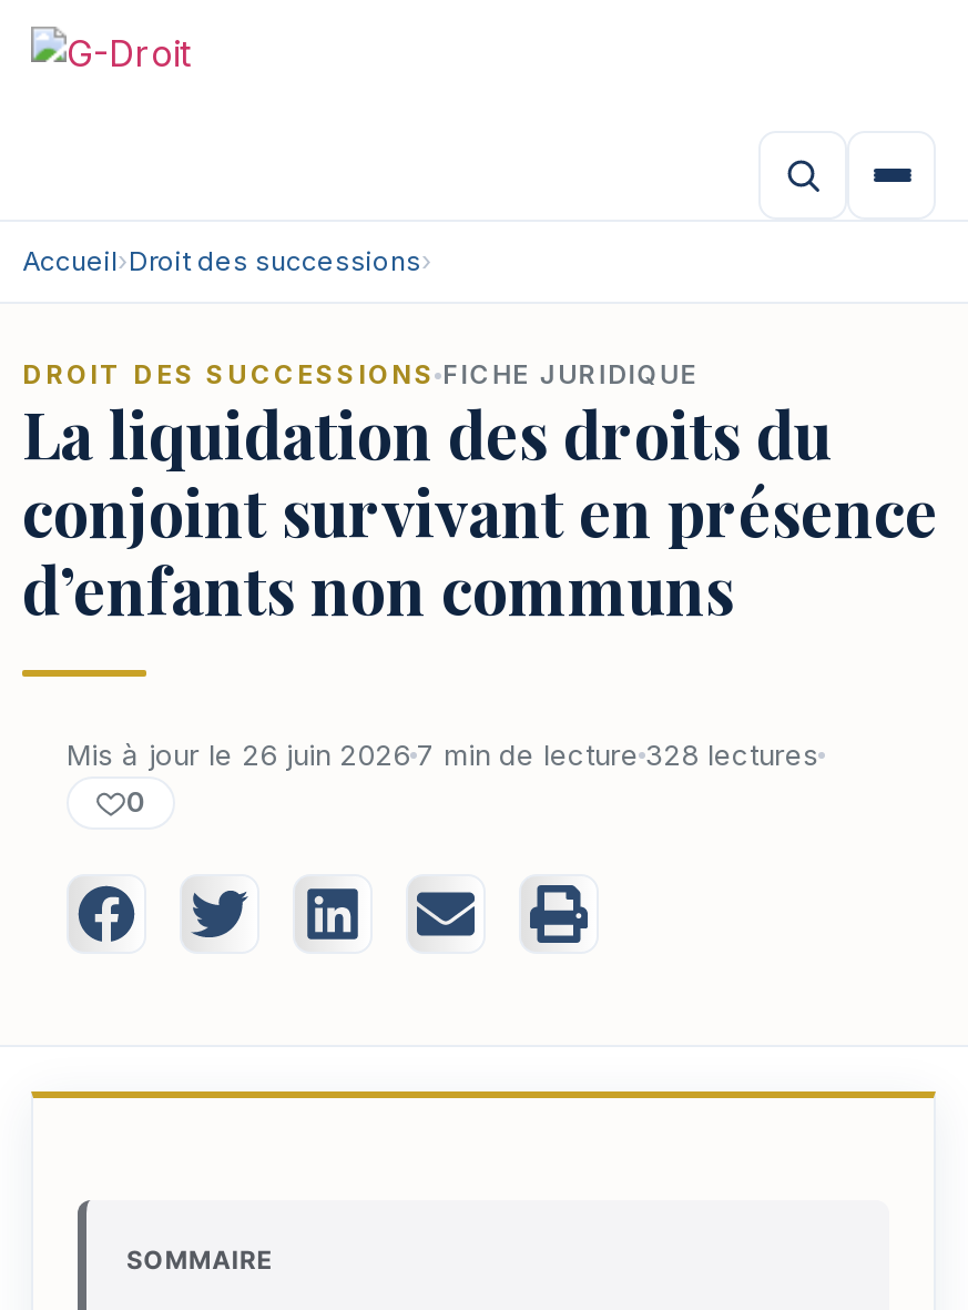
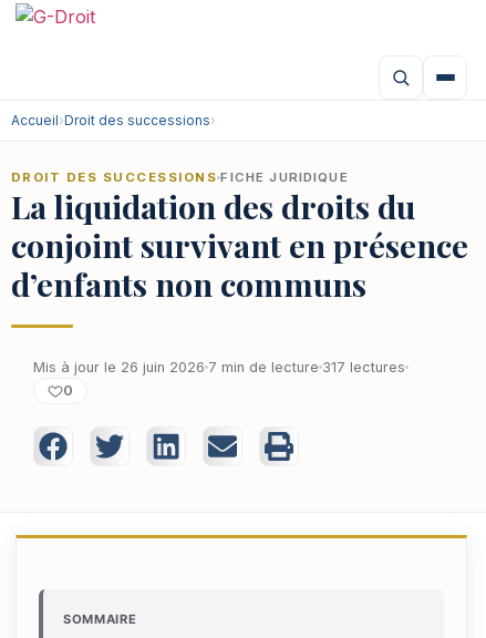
[67,738,818,771] Mis à jour le 26 juin 2026 7 min de lecture 328 lectures -> [33,358,405,375] Mis à jour le 26 juin 2026 7 min de lecture 317 lectures

